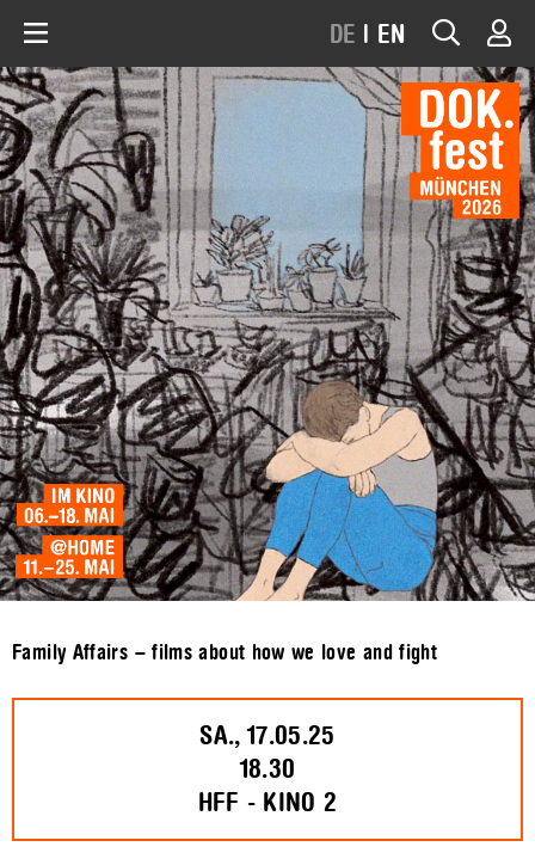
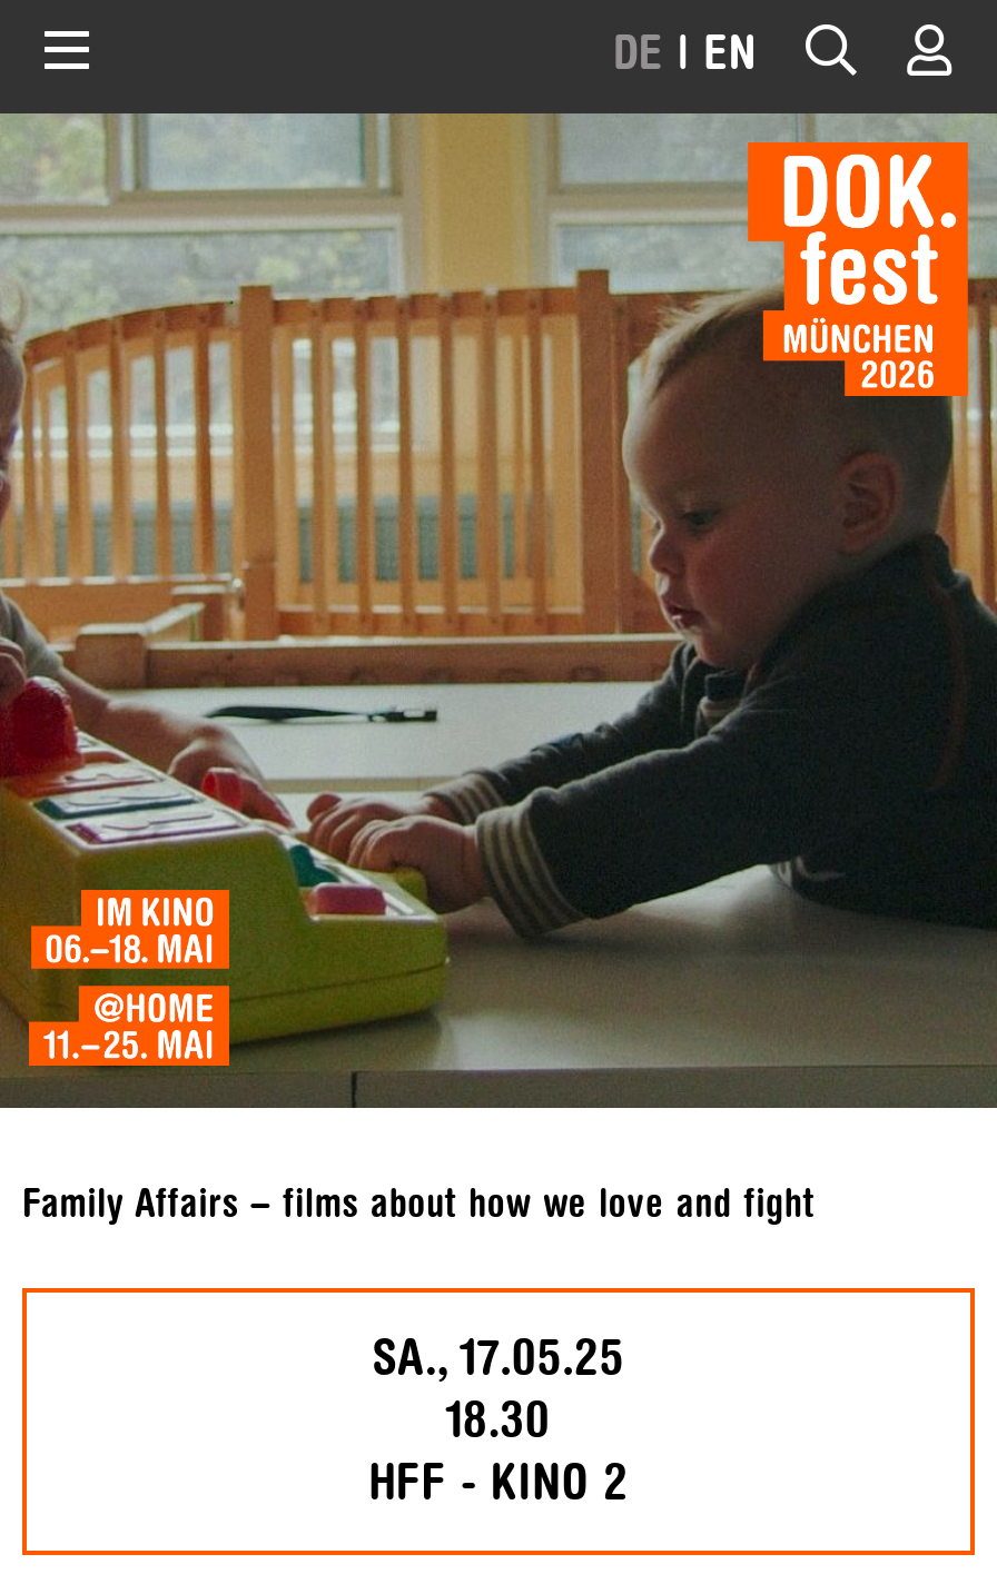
[4,66,531,601] [image] -> [7,111,990,1110] [image]

